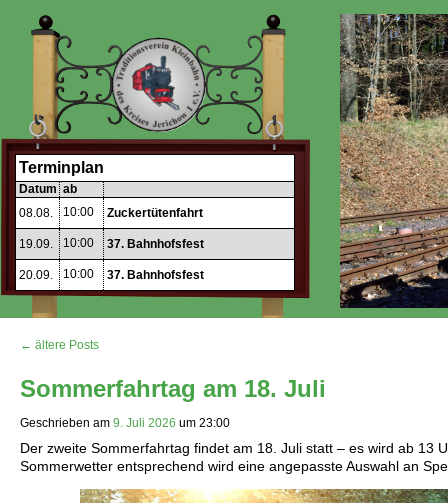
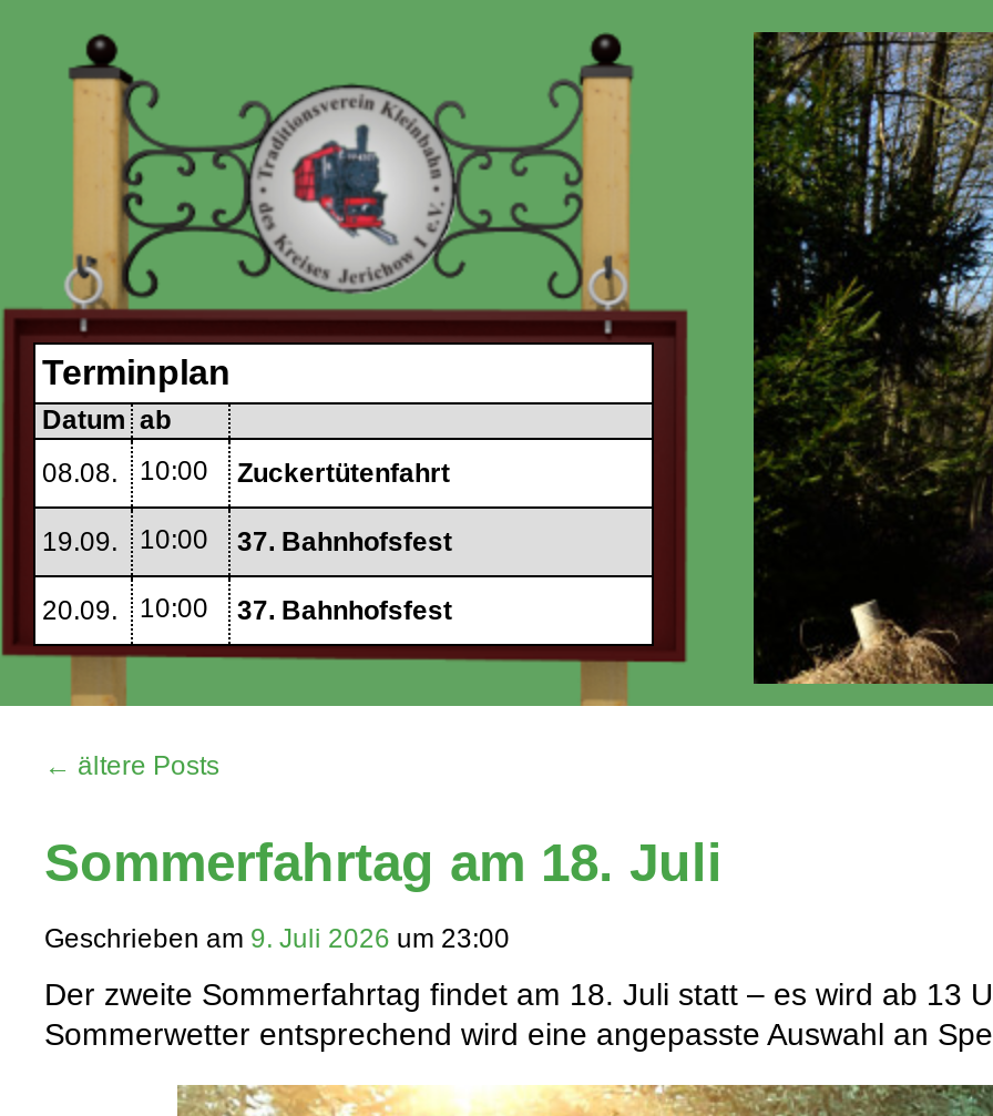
[339,14,445,309] [image] -> [751,30,986,686] [image]

